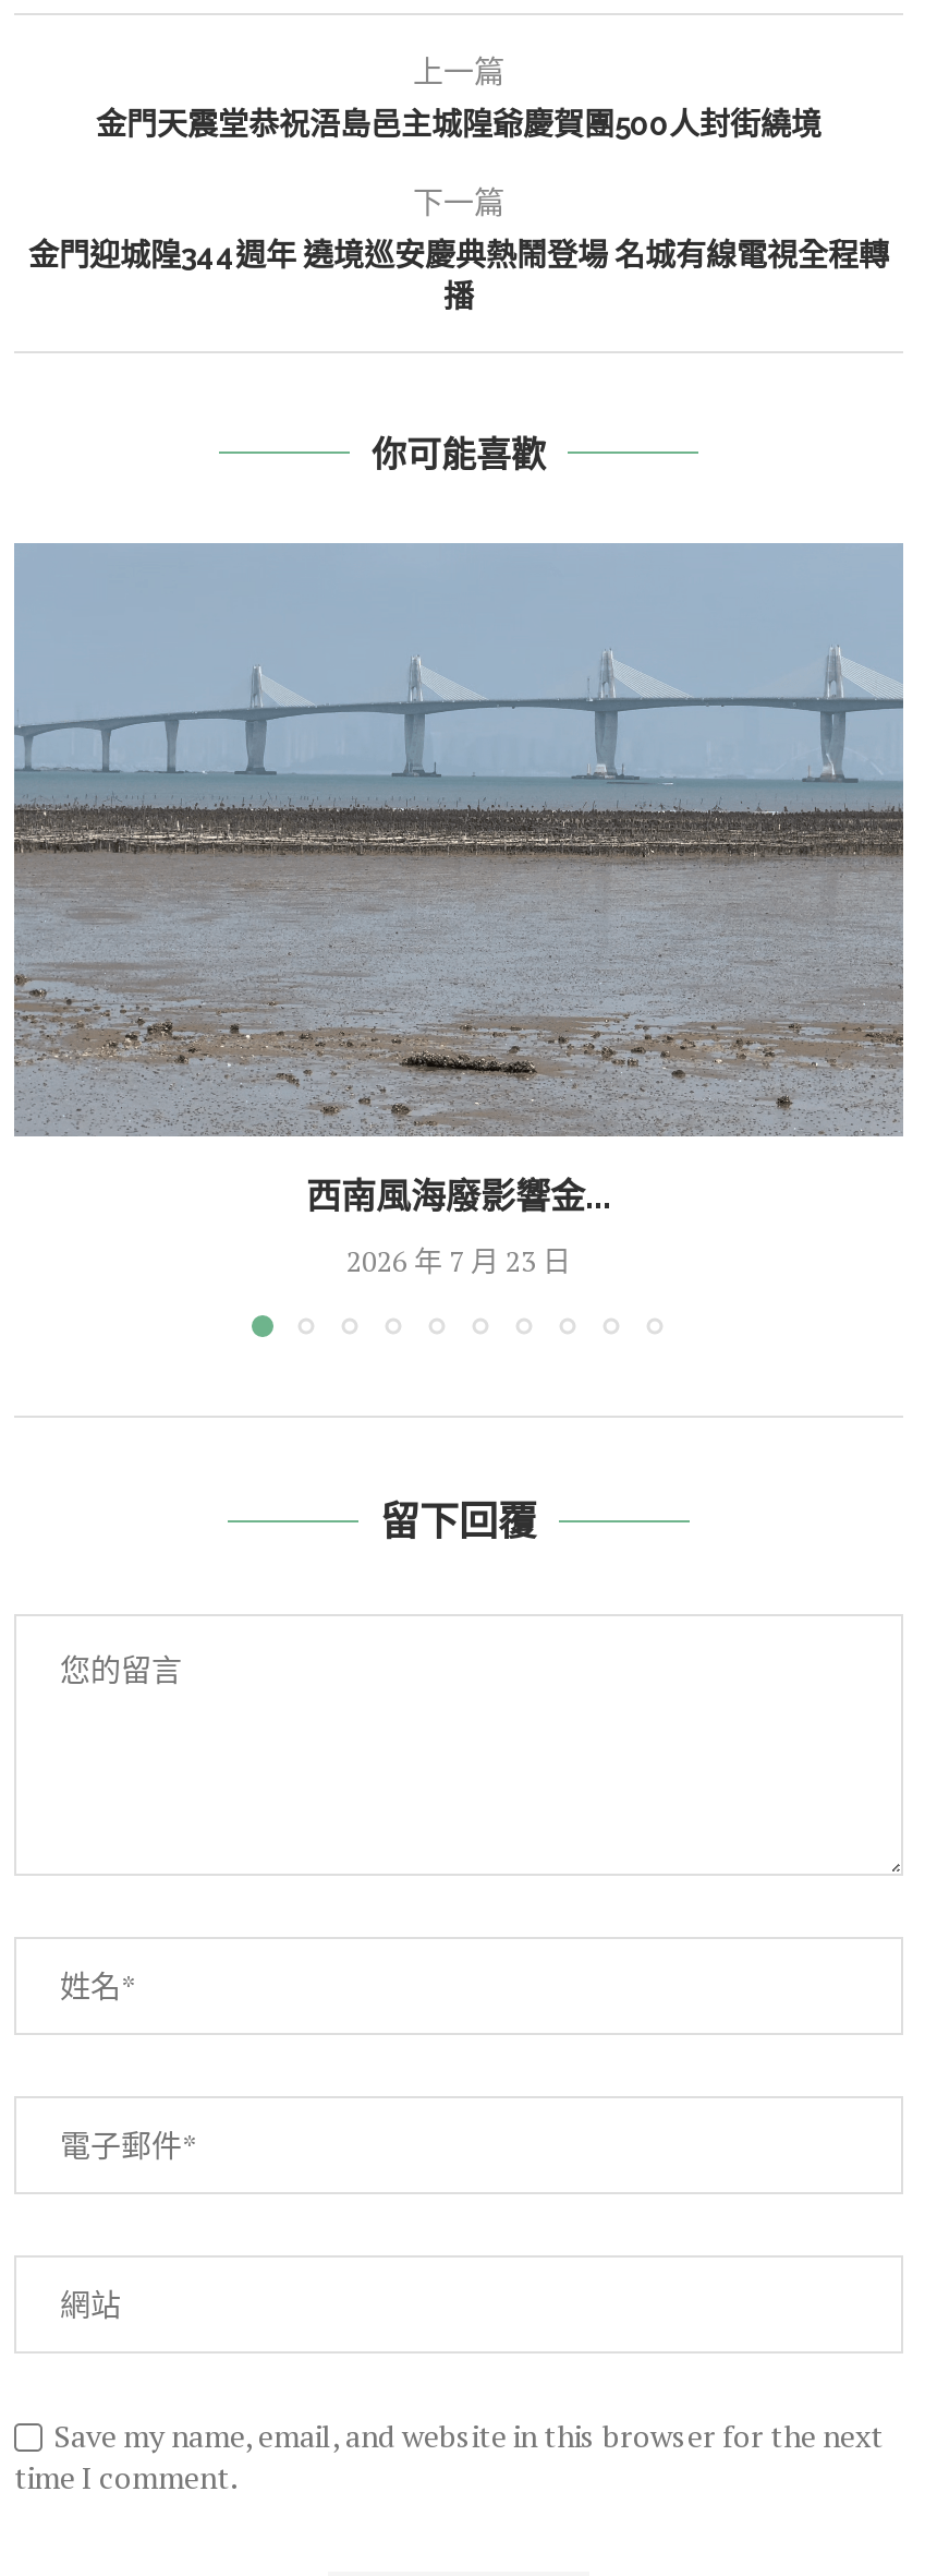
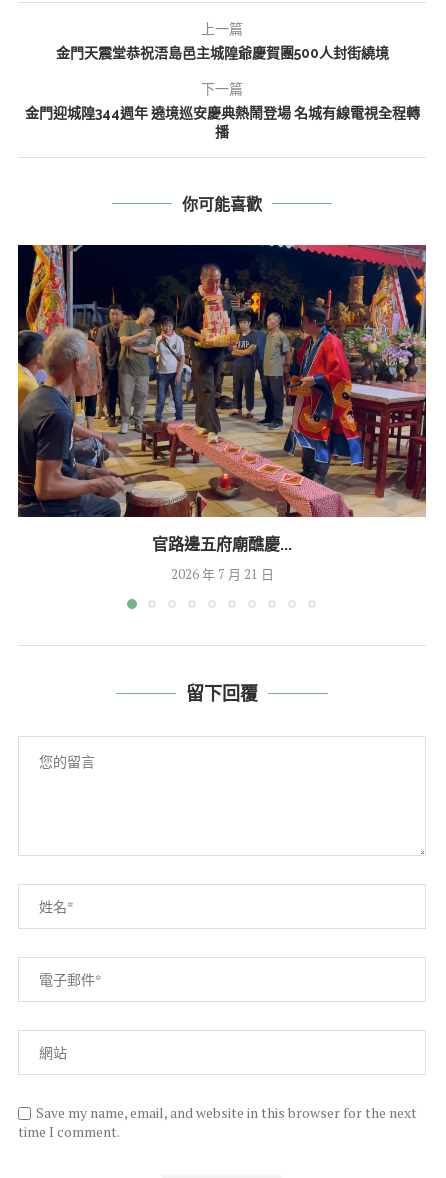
[12,541,905,1217] [image] | 西南風海廢影響金... -> [17,244,427,554] [image] | 官路邊五府廟醮慶...
[346,1241,571,1280] 2026 年 7 月 23 日 -> [170,565,273,583] 2026 年 7 月 21 日

